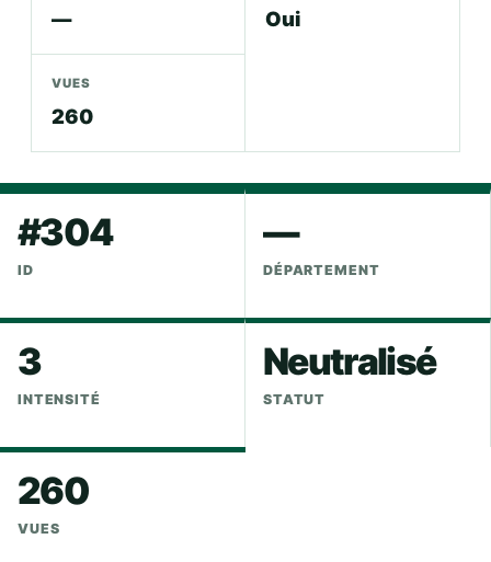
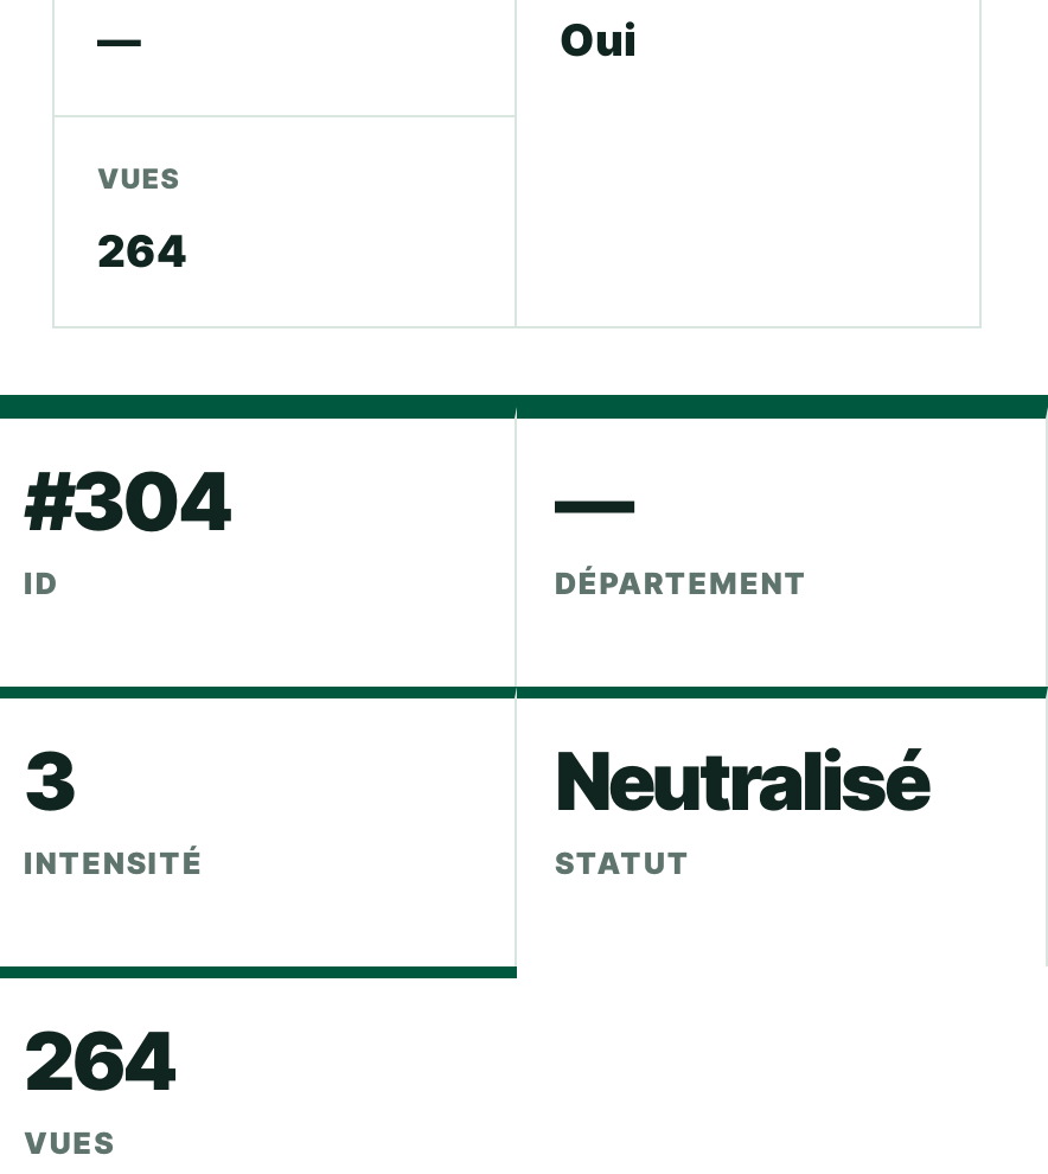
[52,104,93,128] 260 -> [97,224,187,276] 264
[18,468,89,513] 260 -> [24,1012,175,1109] 264

